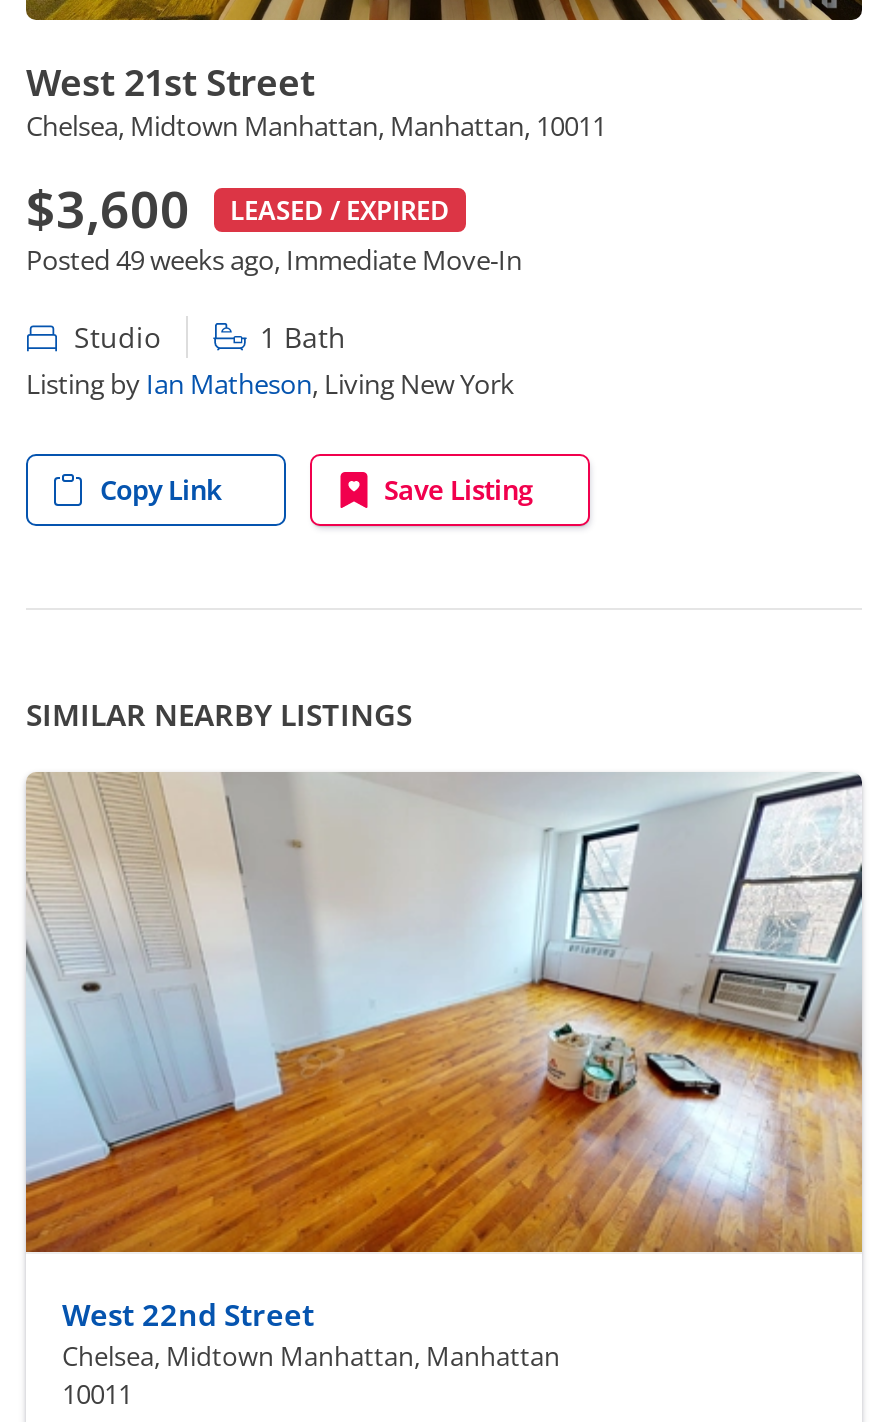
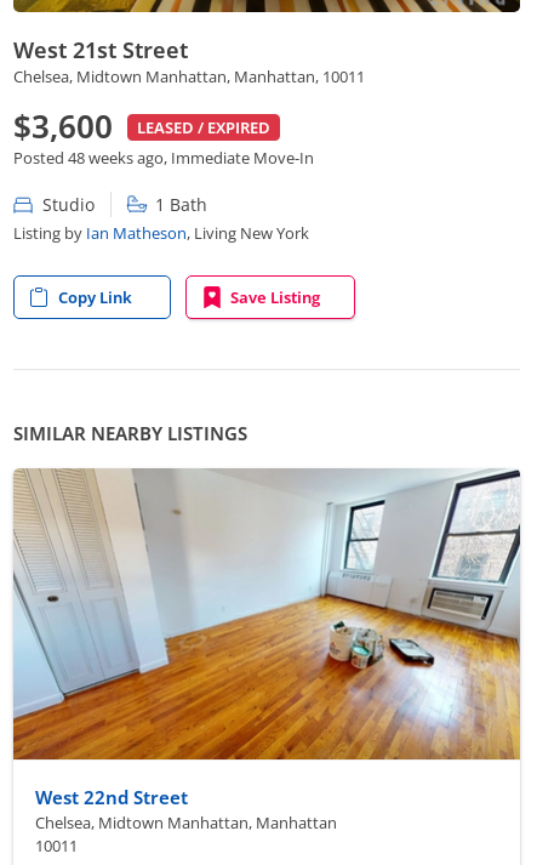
[26,241,522,277] Posted 49 weeks ago, Immediate Move-In -> [13,146,314,168] Posted 48 weeks ago, Immediate Move-In

